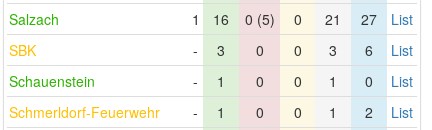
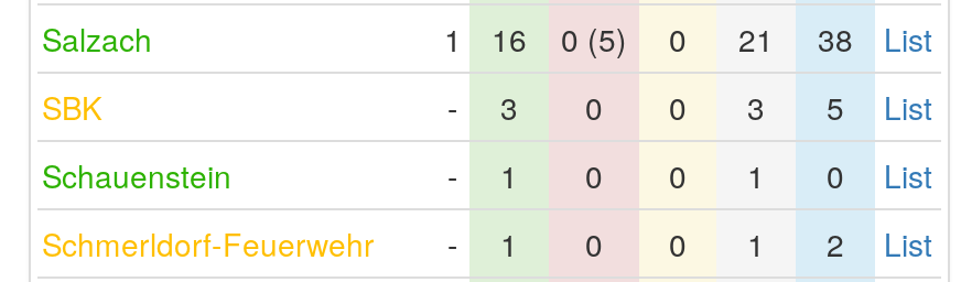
[191,9,413,29] 1 16 0 (5) 0 21 27 List -> [444,17,932,61] 1 16 0 (5) 0 21 38 List
[365,40,373,60] 6 -> [827,85,844,129] 5

